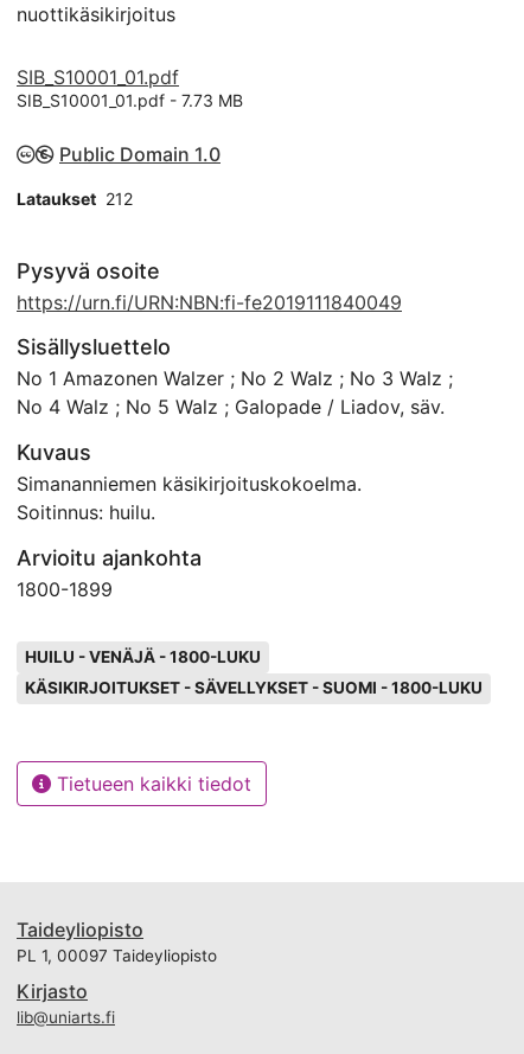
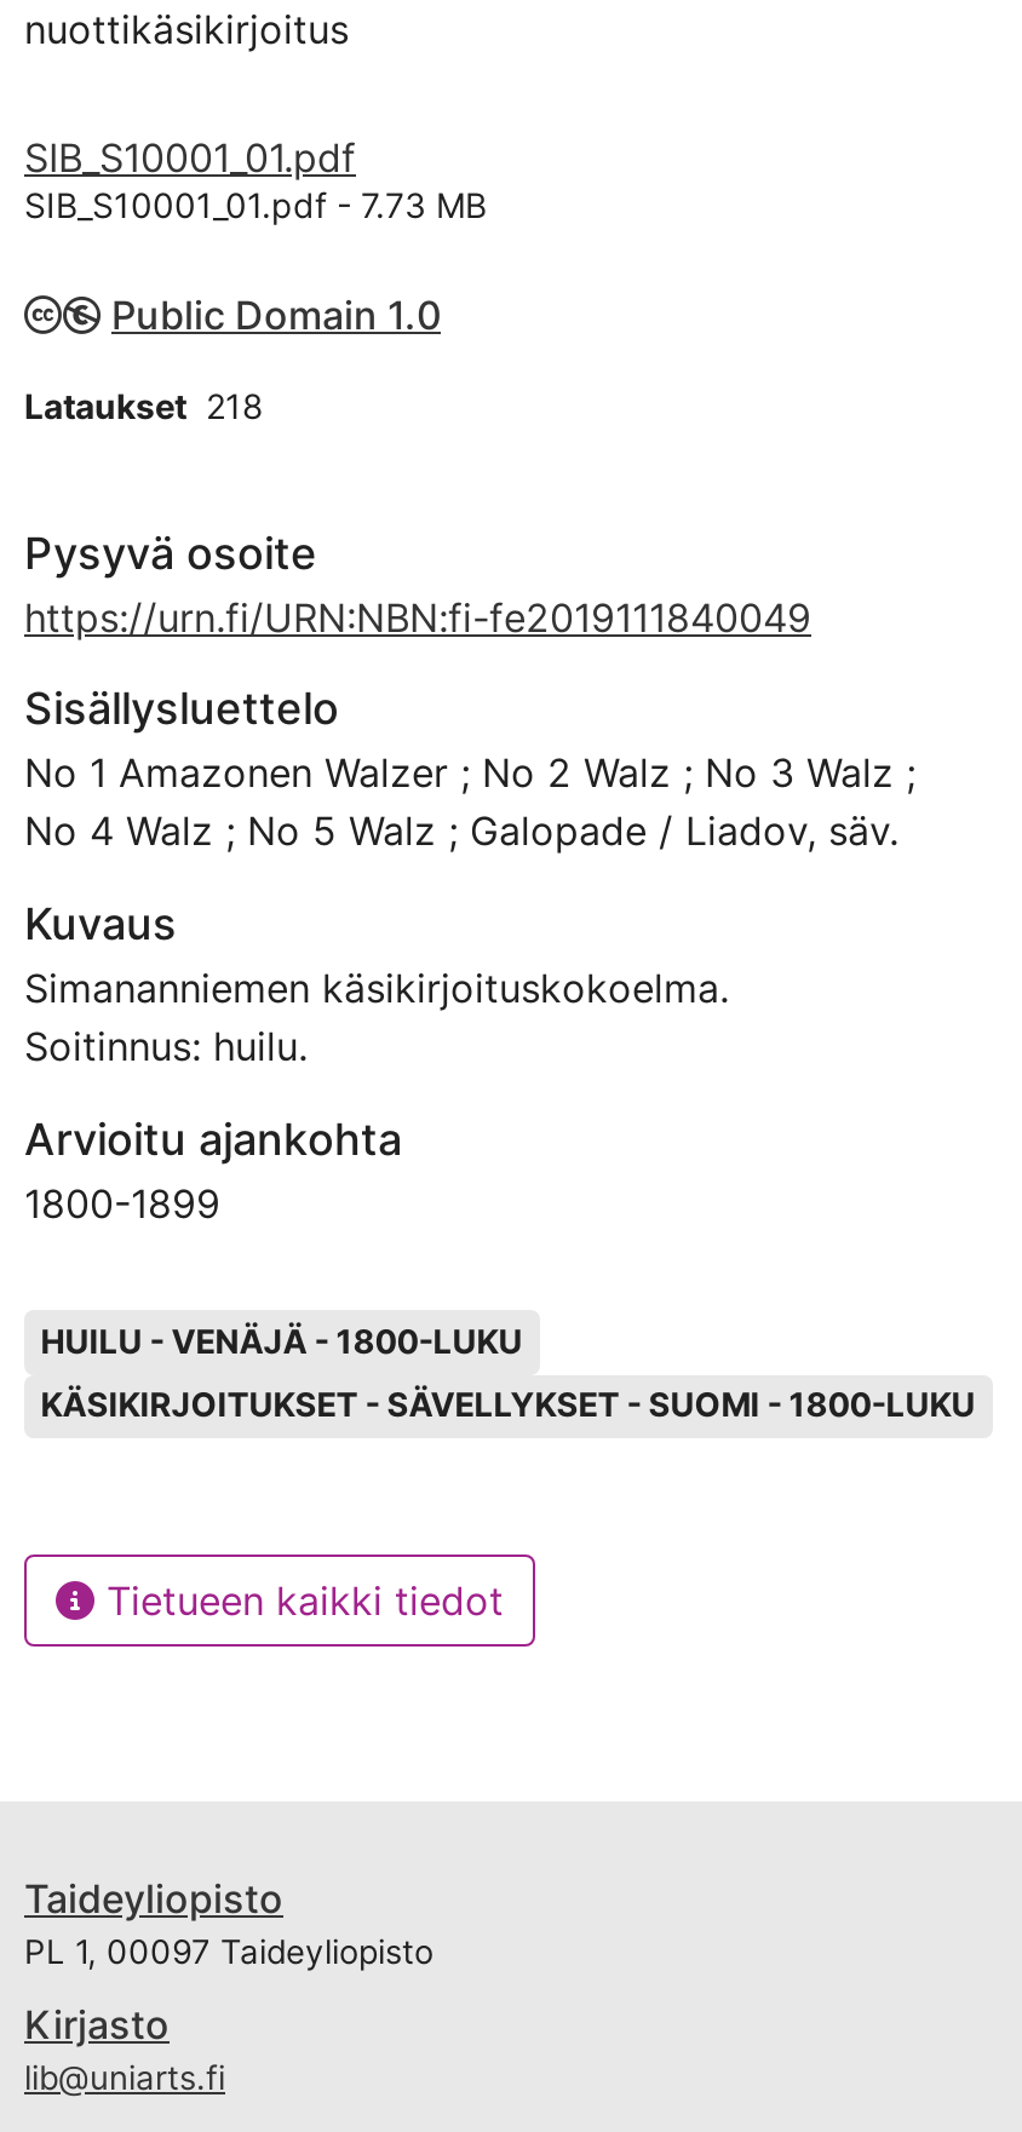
[17,189,133,209] Lataukset 212 -> [24,385,264,426] Lataukset 218

